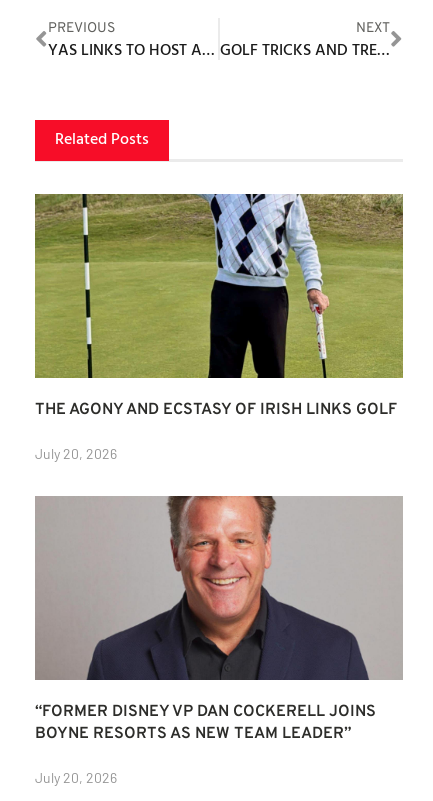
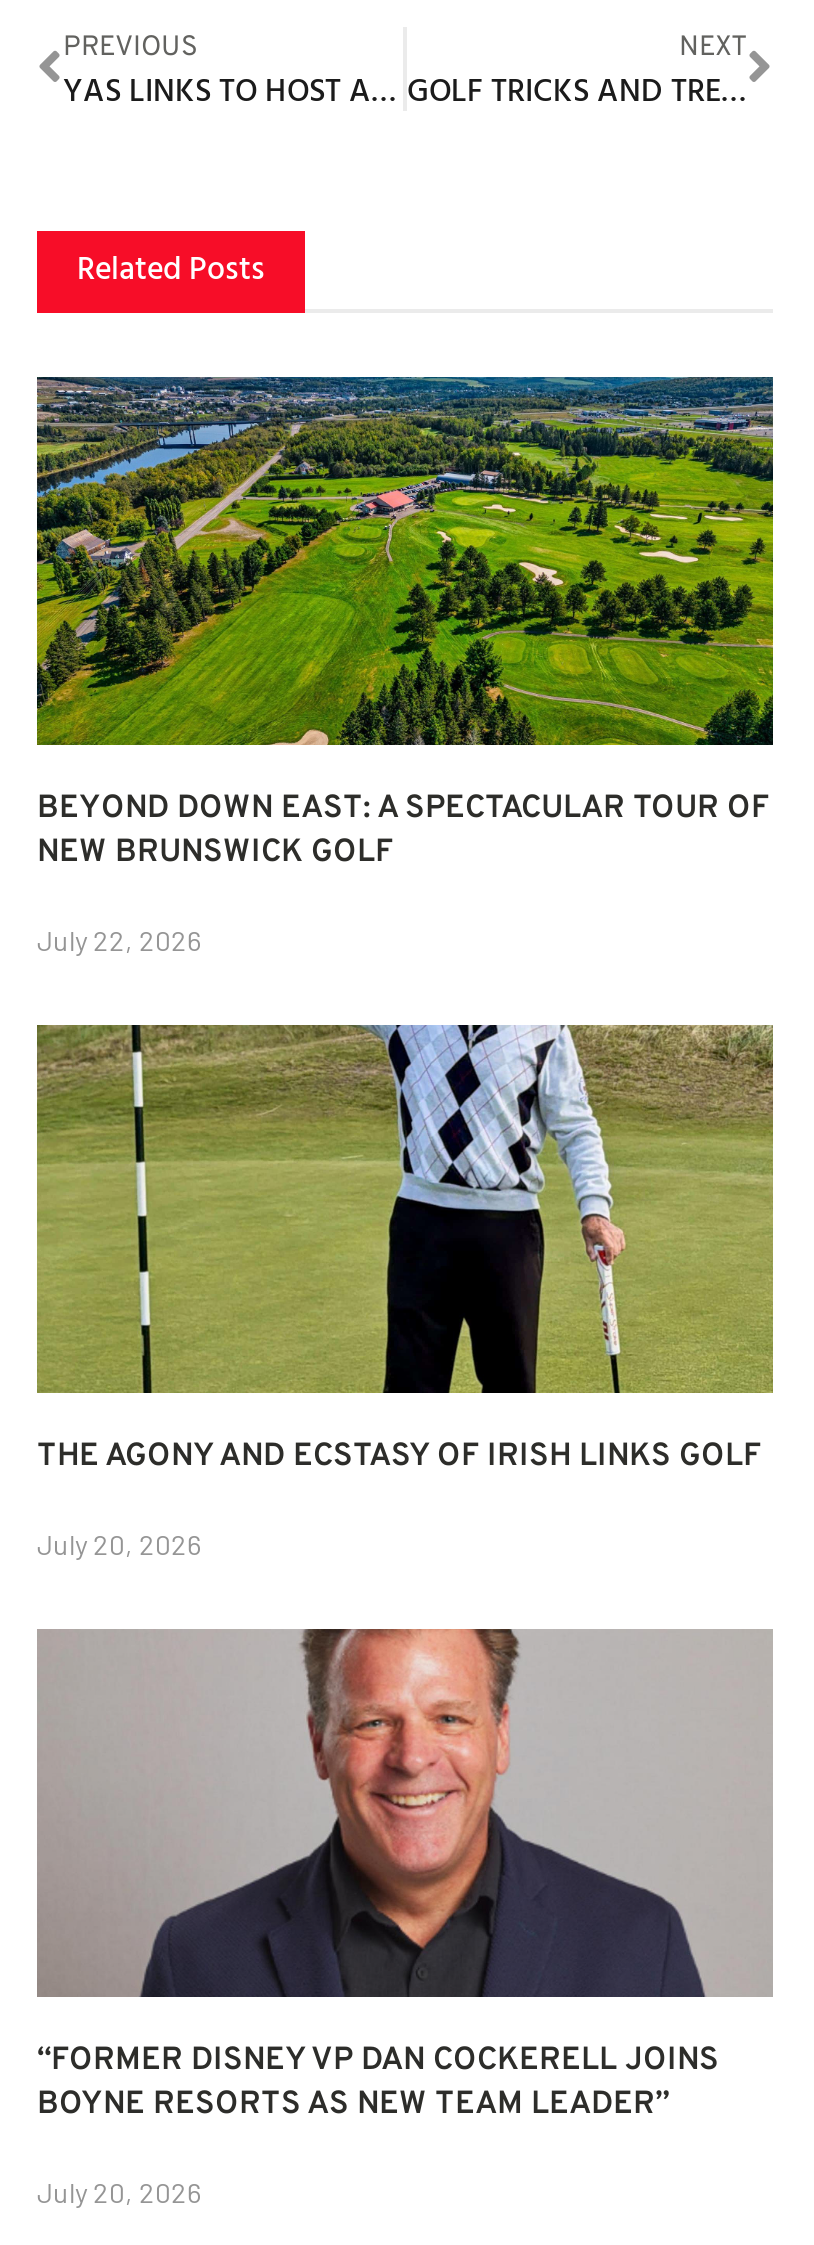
none -> [35,374,775,958] [image] | BEYOND DOWN EAST: A SPECTACULAR TOUR OF | NEW BRUNSWICK GOLF | July 22, 2026

